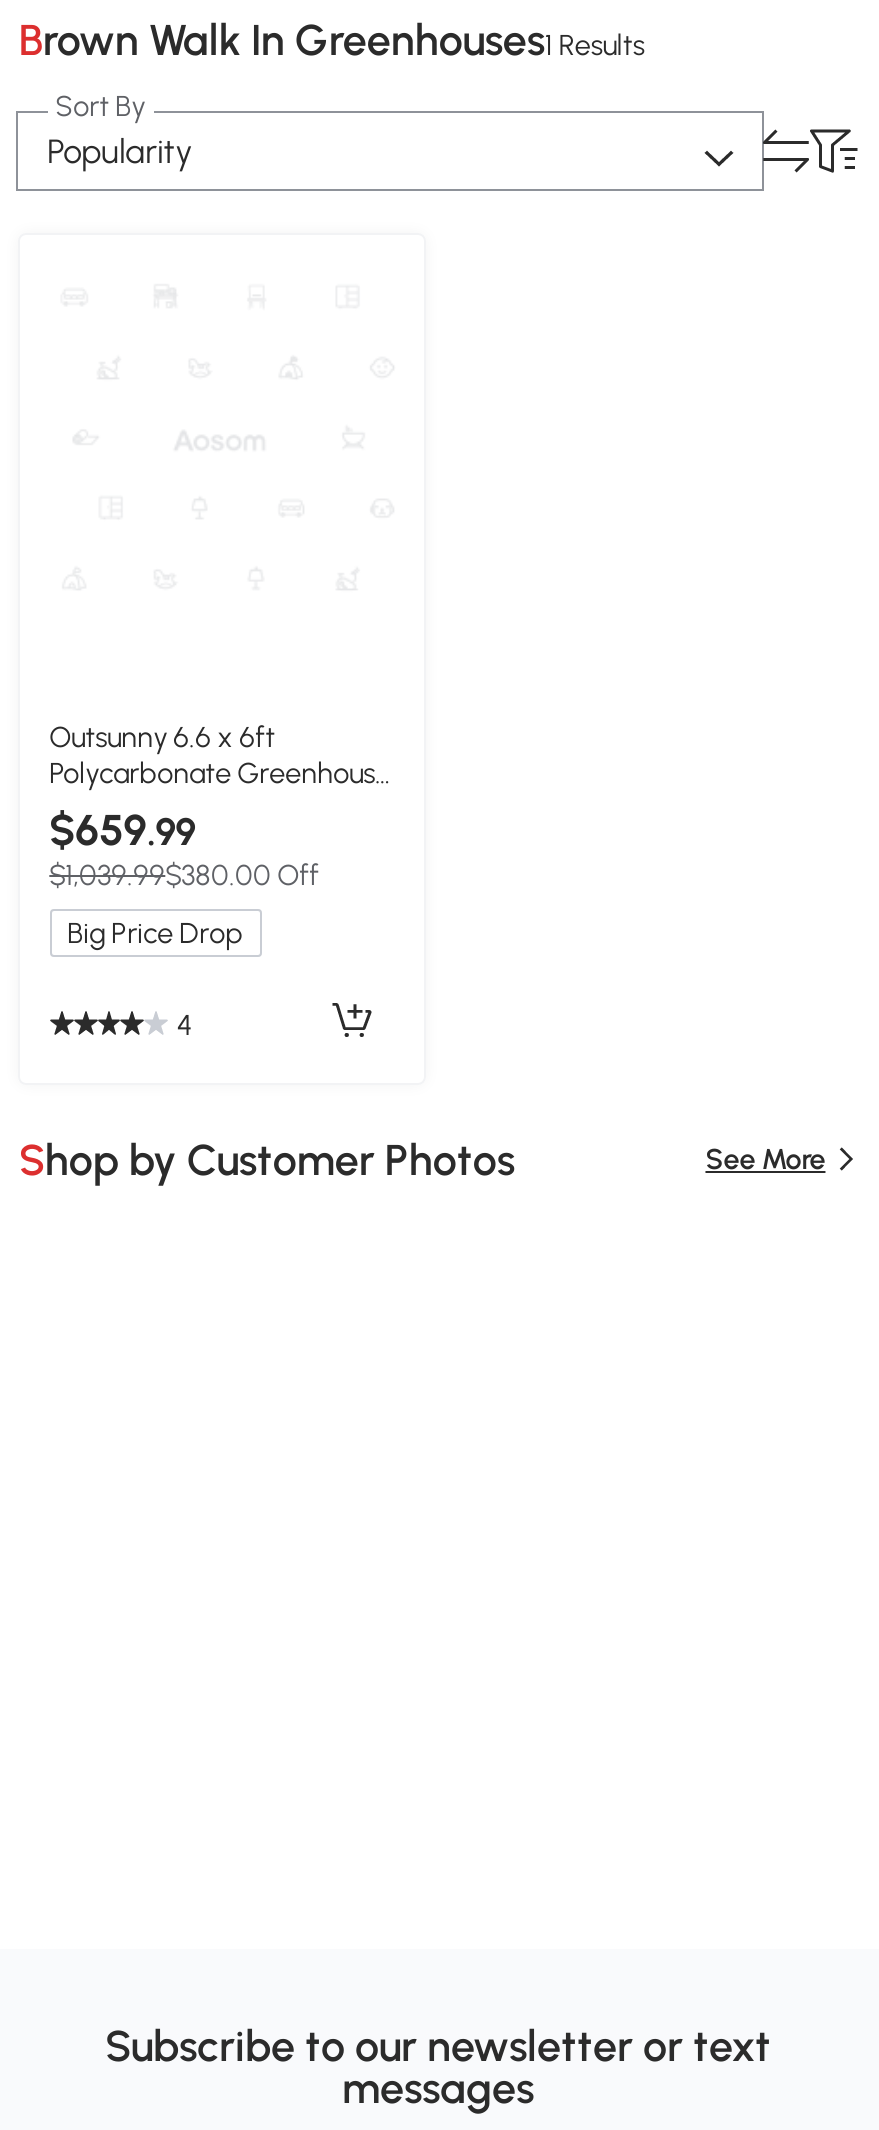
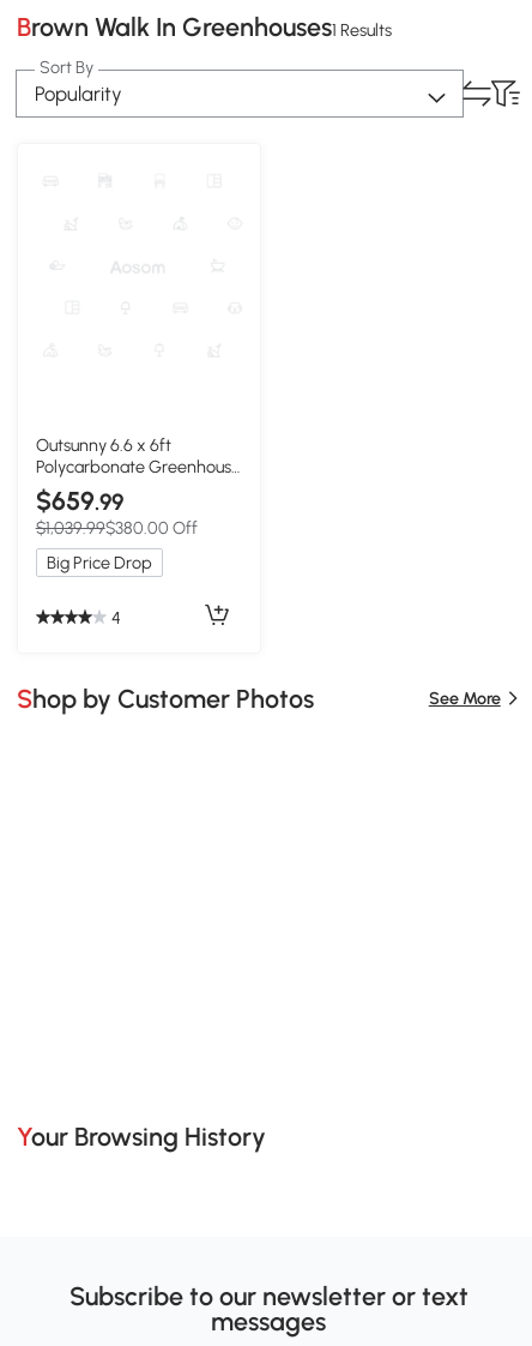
none -> [32,1122,266,1152] Your Browsing History

